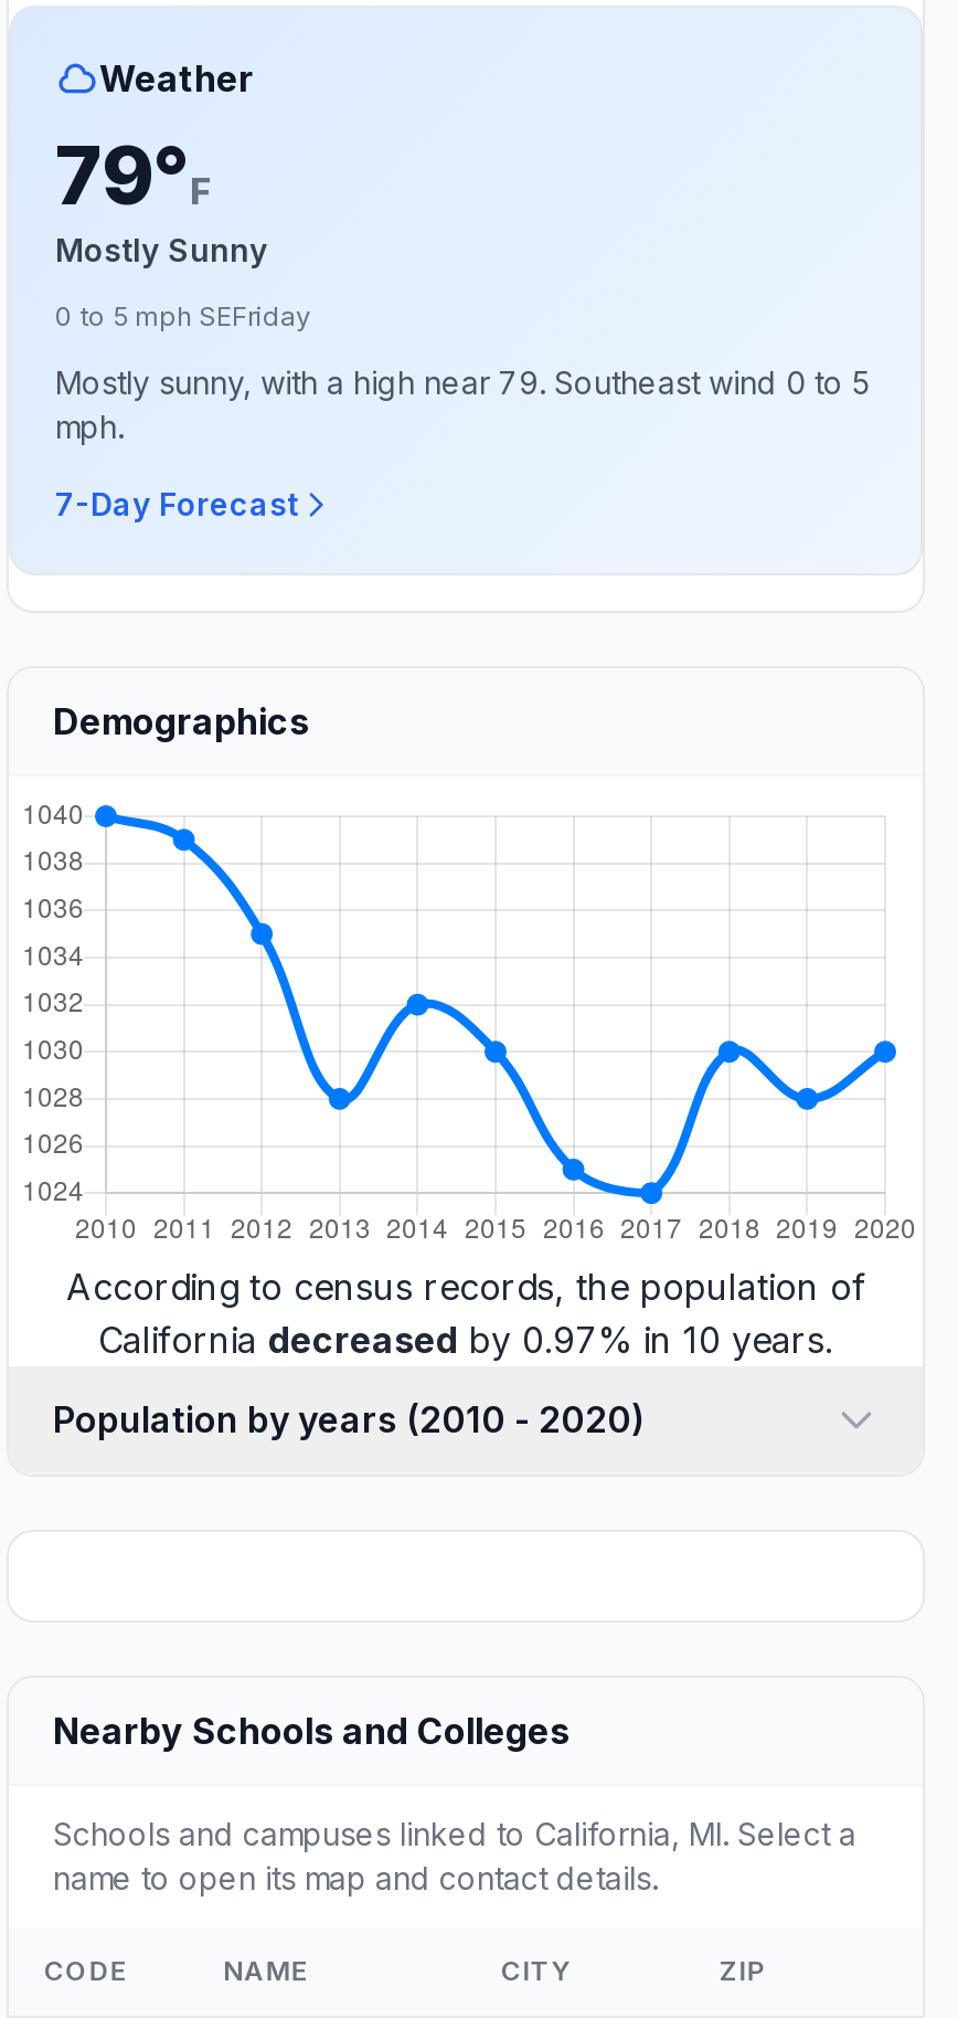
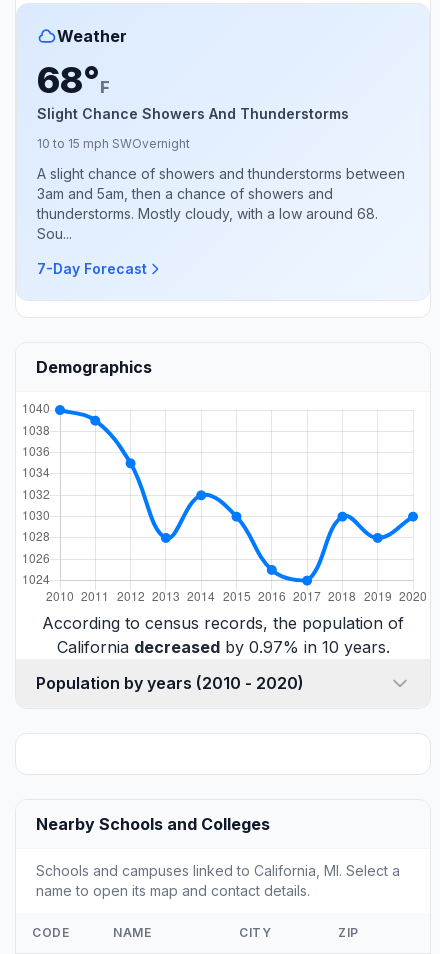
[55,127,267,268] 79°F | Mostly Sunny -> [37,58,349,122] 68°F | Slight Chance Showers And Thunderstorms
[55,299,311,332] 0 to 5 mph SEFriday -> [37,136,190,151] 10 to 15 mph SWOvernight
[55,363,870,445] Mostly sunny, with a high near 79. Southeast wind 0 to 5 | mph. -> [37,165,405,242] A slight chance of showers and thunderstorms between | 3am and 5am, then a chance of showers and | thunderstorms. Mostly cloudy, with a low around 68. | Sou...

